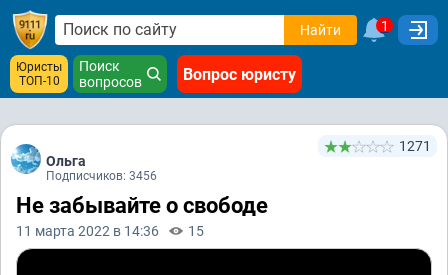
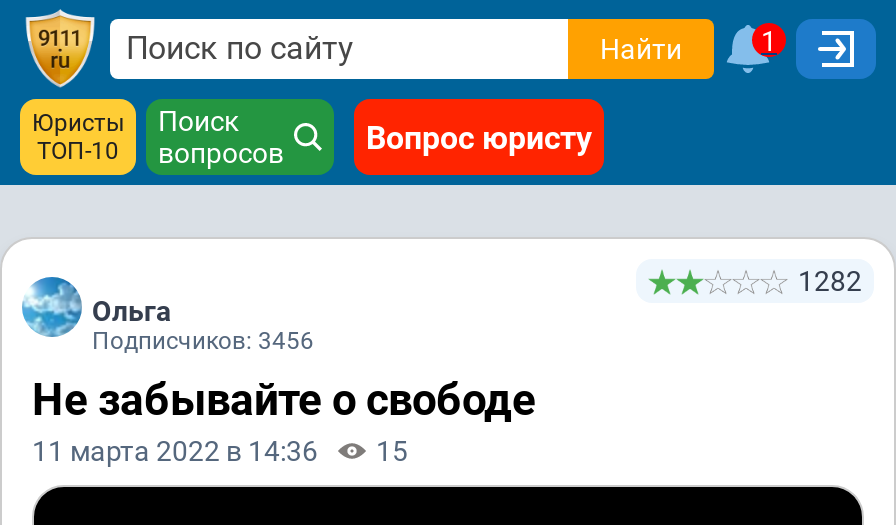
[399,138,431,154] 1271 -> [798,265,862,297] 1282

